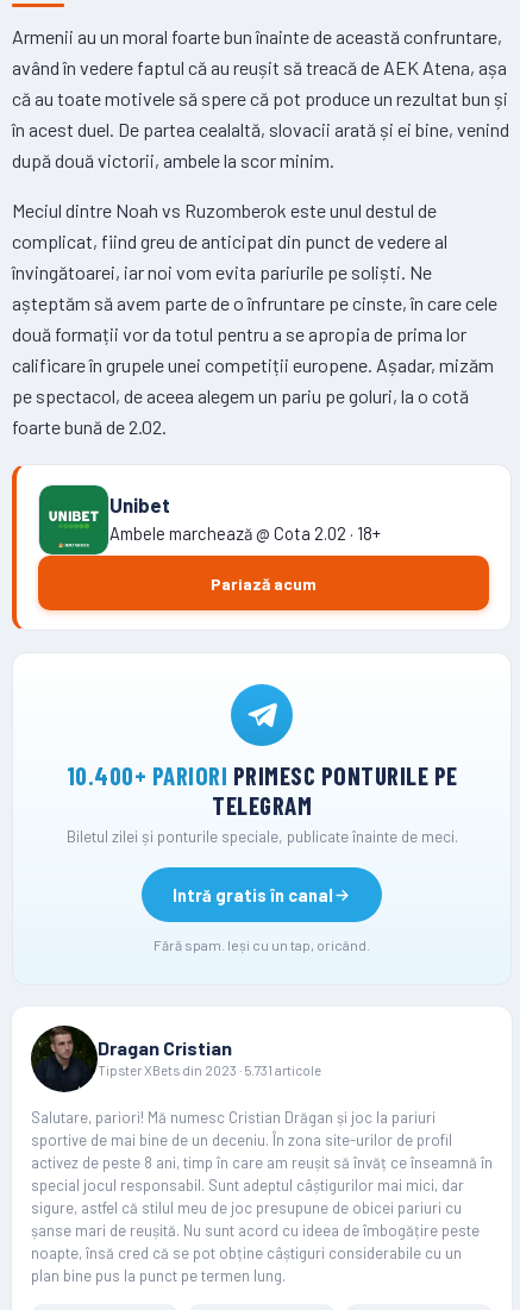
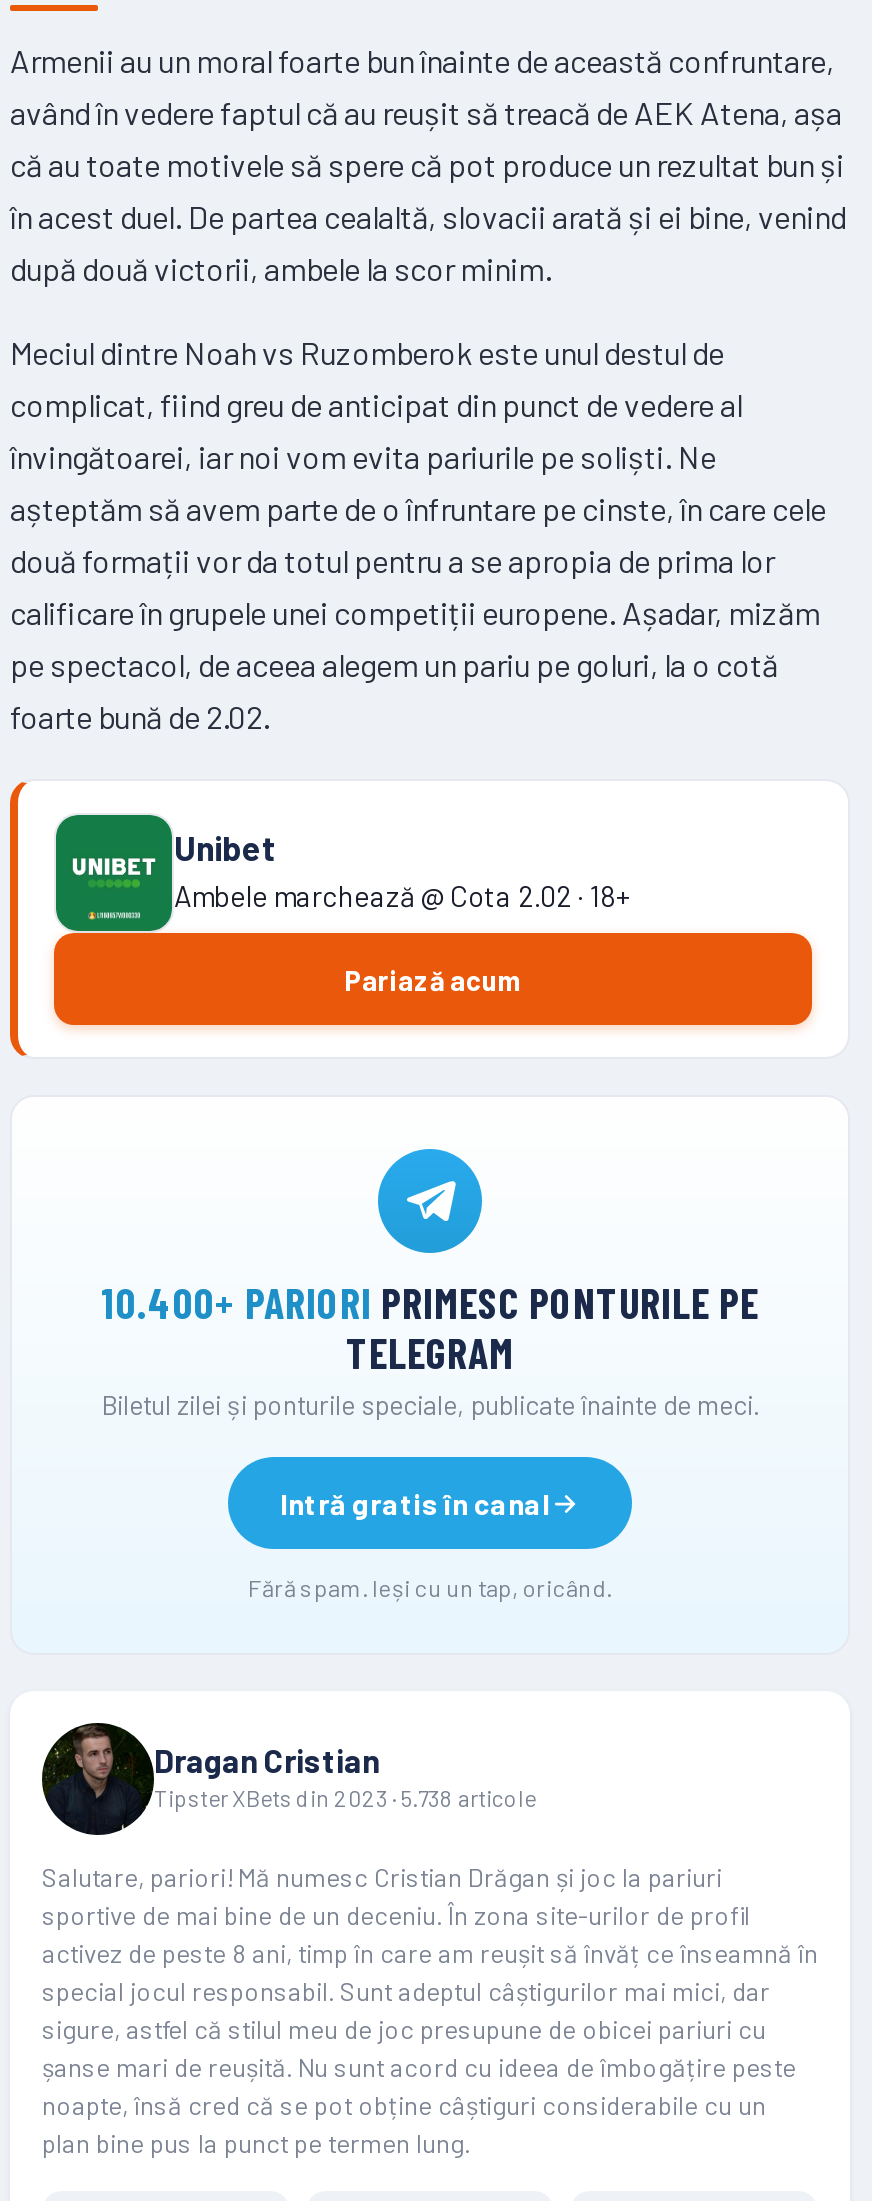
[98,1062,321,1078] Tipster XBets din 2023 · 5.731 articole -> [154,1783,536,1811] Tipster XBets din 2023 · 5.738 articole

